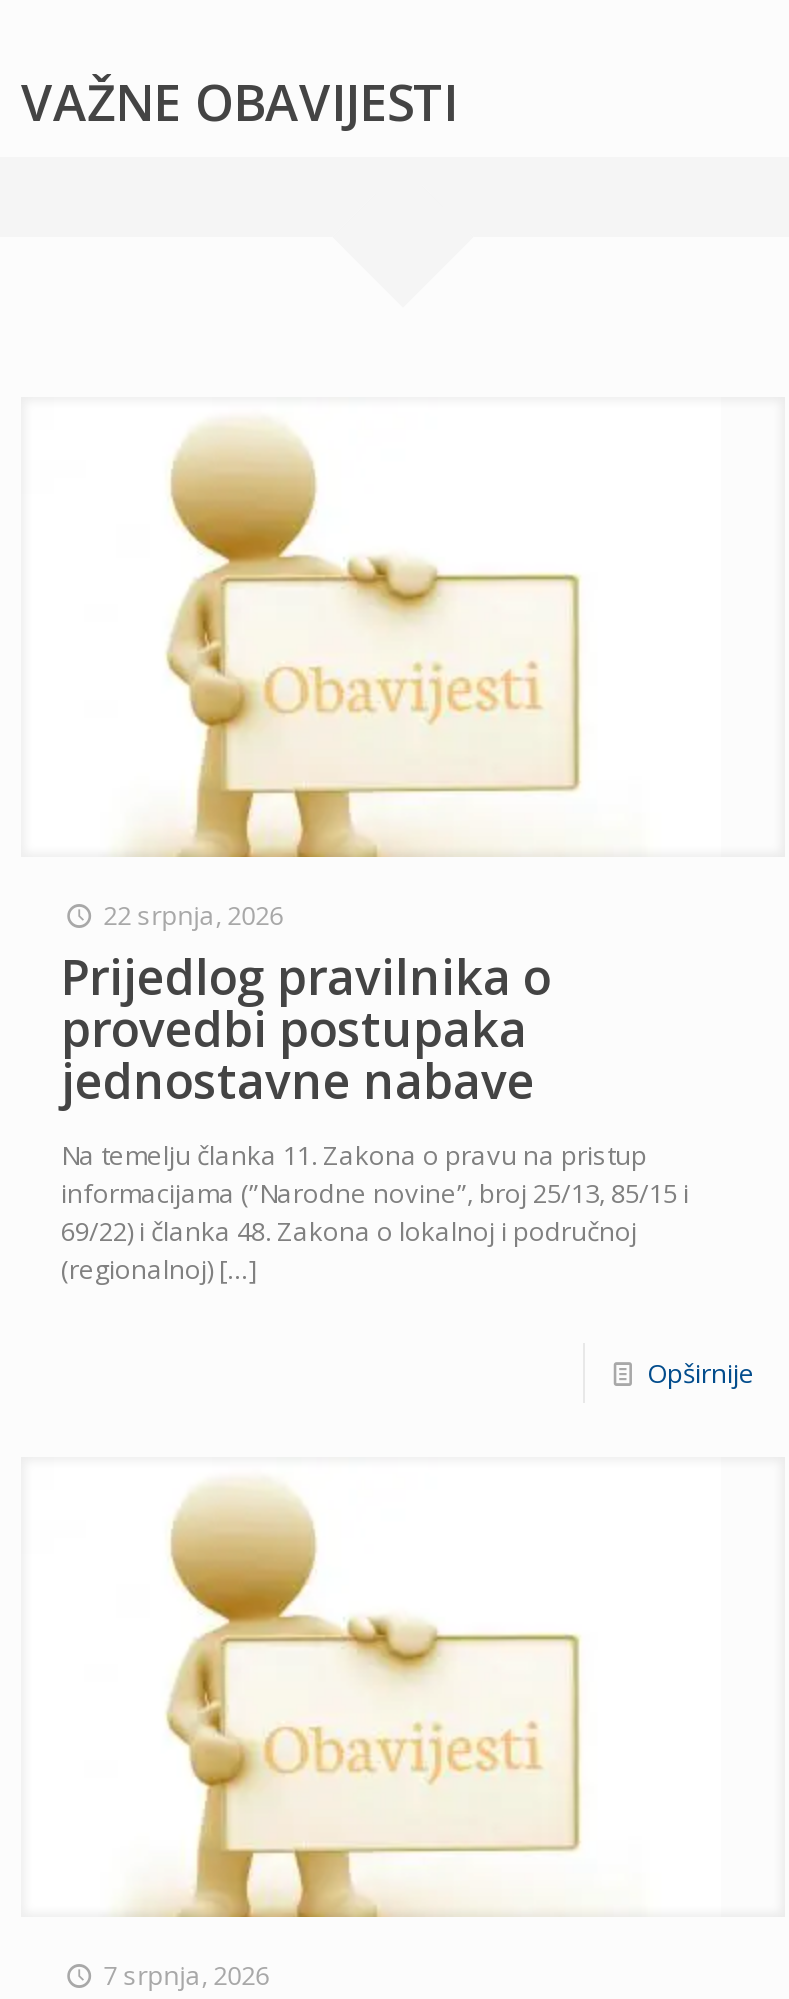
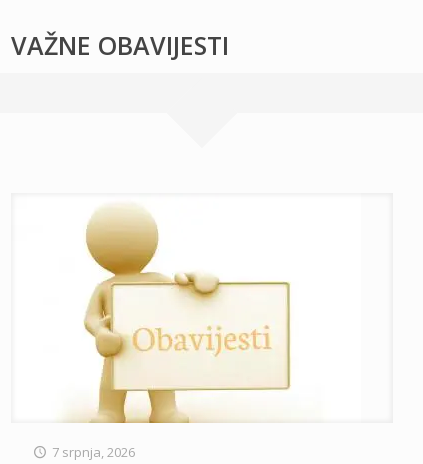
[61,897,755,1391] 22 srpnja, 2026 | Prijedlog pravilnika o | provedbi postupaka | jednostavne nabave | Na temelju članka 11. Zakona o pravu na pristup | informacijama (”Narodne novine”, broj 25/13, 85/15 i | 69/22) i članka 48. Zakona o lokalnoj i područnoj | (regionalnoj) […] | Opširnije -> none

